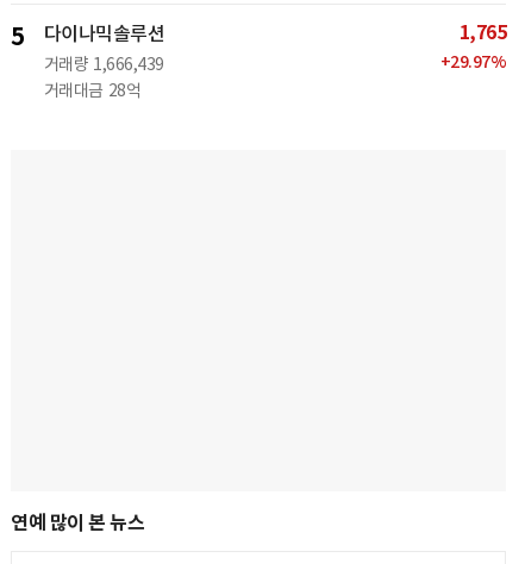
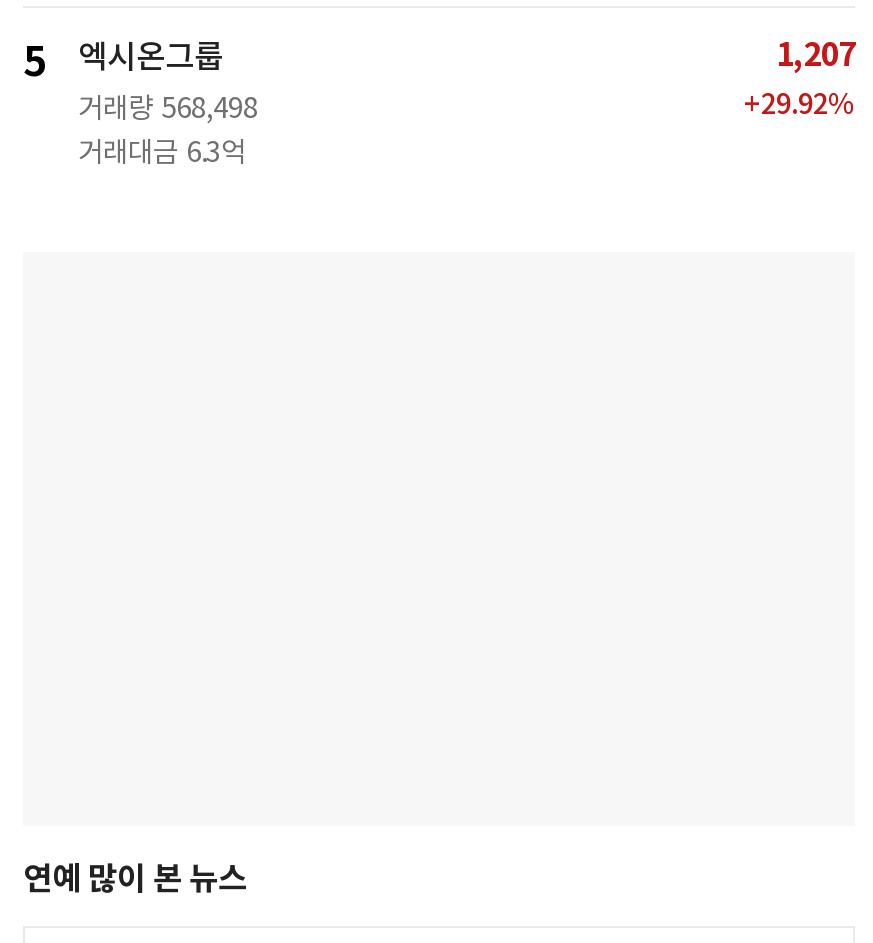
[43,21,164,101] 다이나믹솔루션 | 거래량 1,666,439 | 거래대금 28억 -> [78,36,258,170] 엑시온그룹 | 거래량 568,498 | 거래대금 6.3억
[440,20,506,73] 1,765 | +29.97% -> [744,34,855,122] 1,207 | +29.92%

